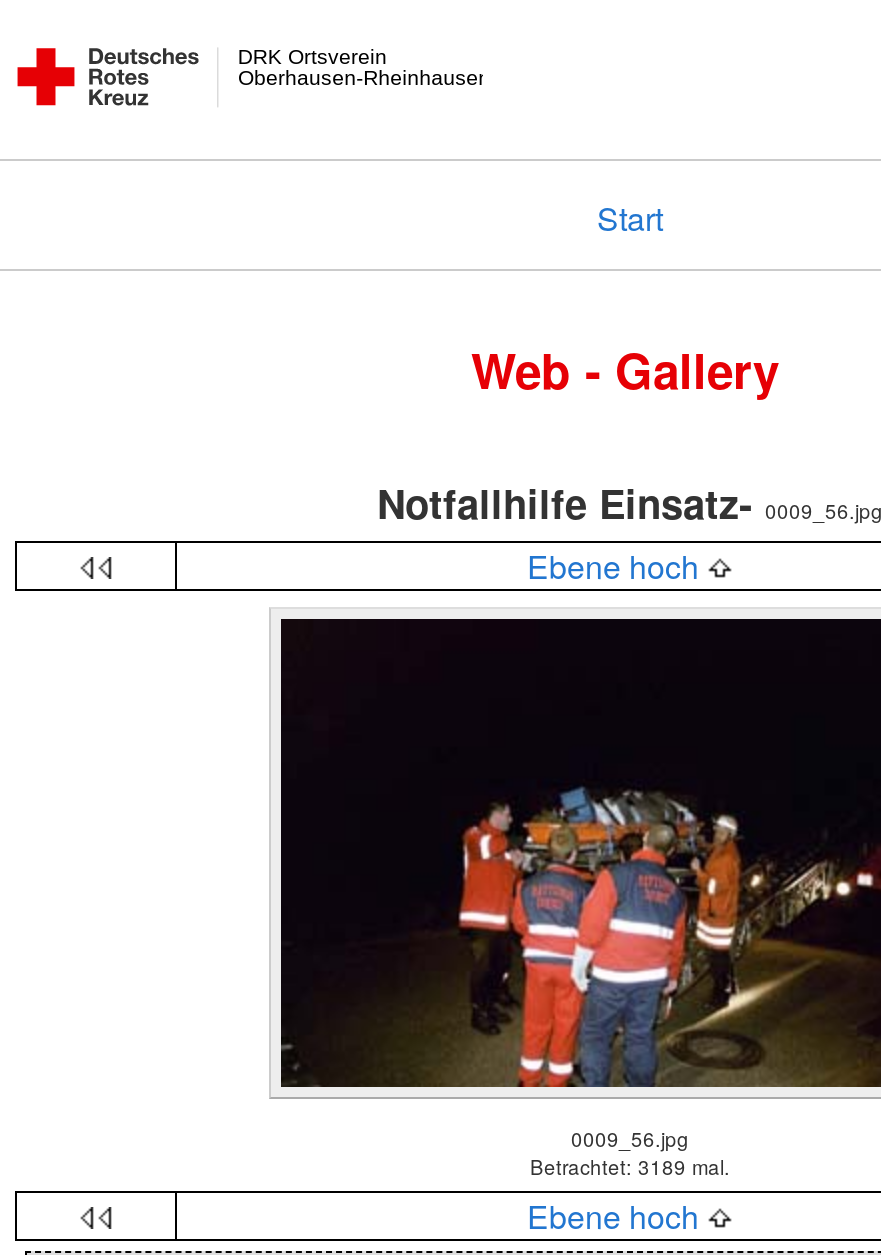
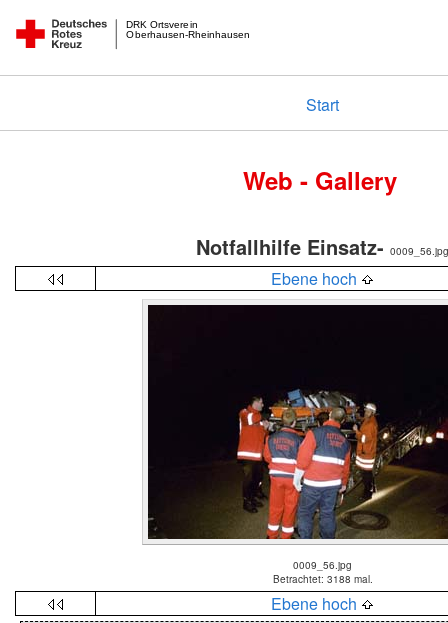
[530,1153,730,1181] Betrachtet: 3189 mal. -> [272,572,372,586] Betrachtet: 3188 mal.

